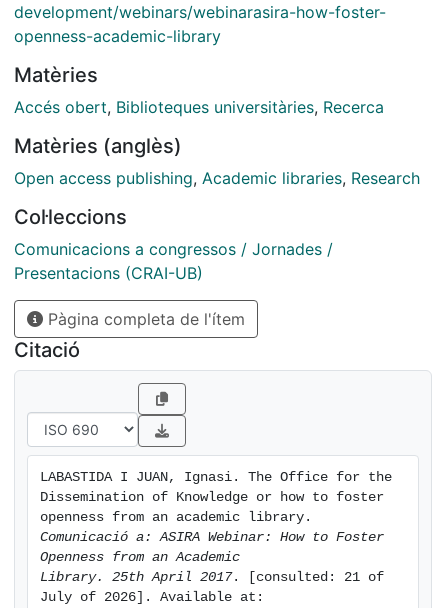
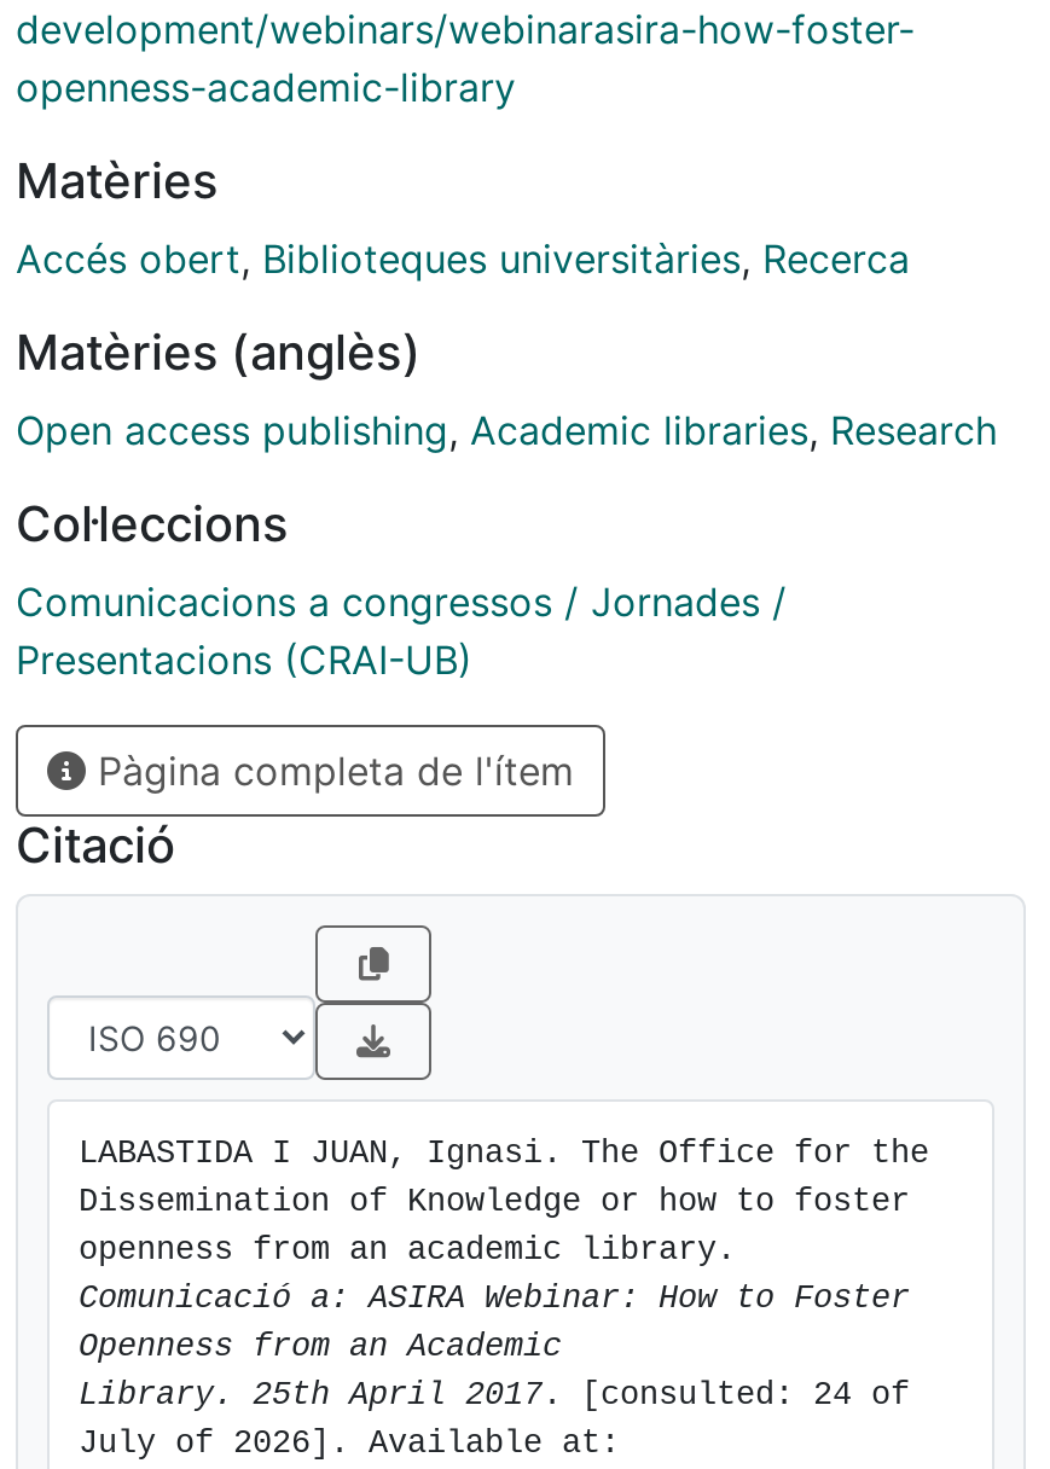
[40,570,384,585] Library. 25th April 2017. [consulted: 21 of -> [79,1377,910,1413] Library. 25th April 2017. [consulted: 24 of

